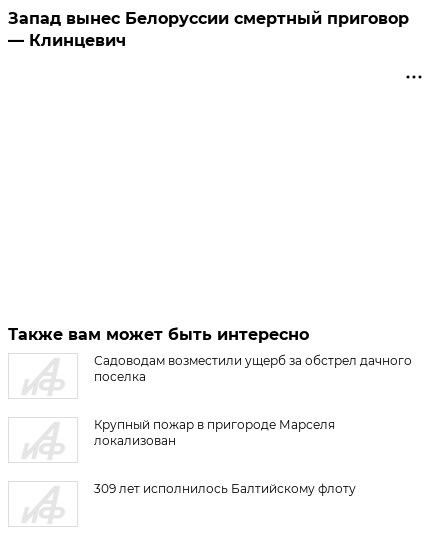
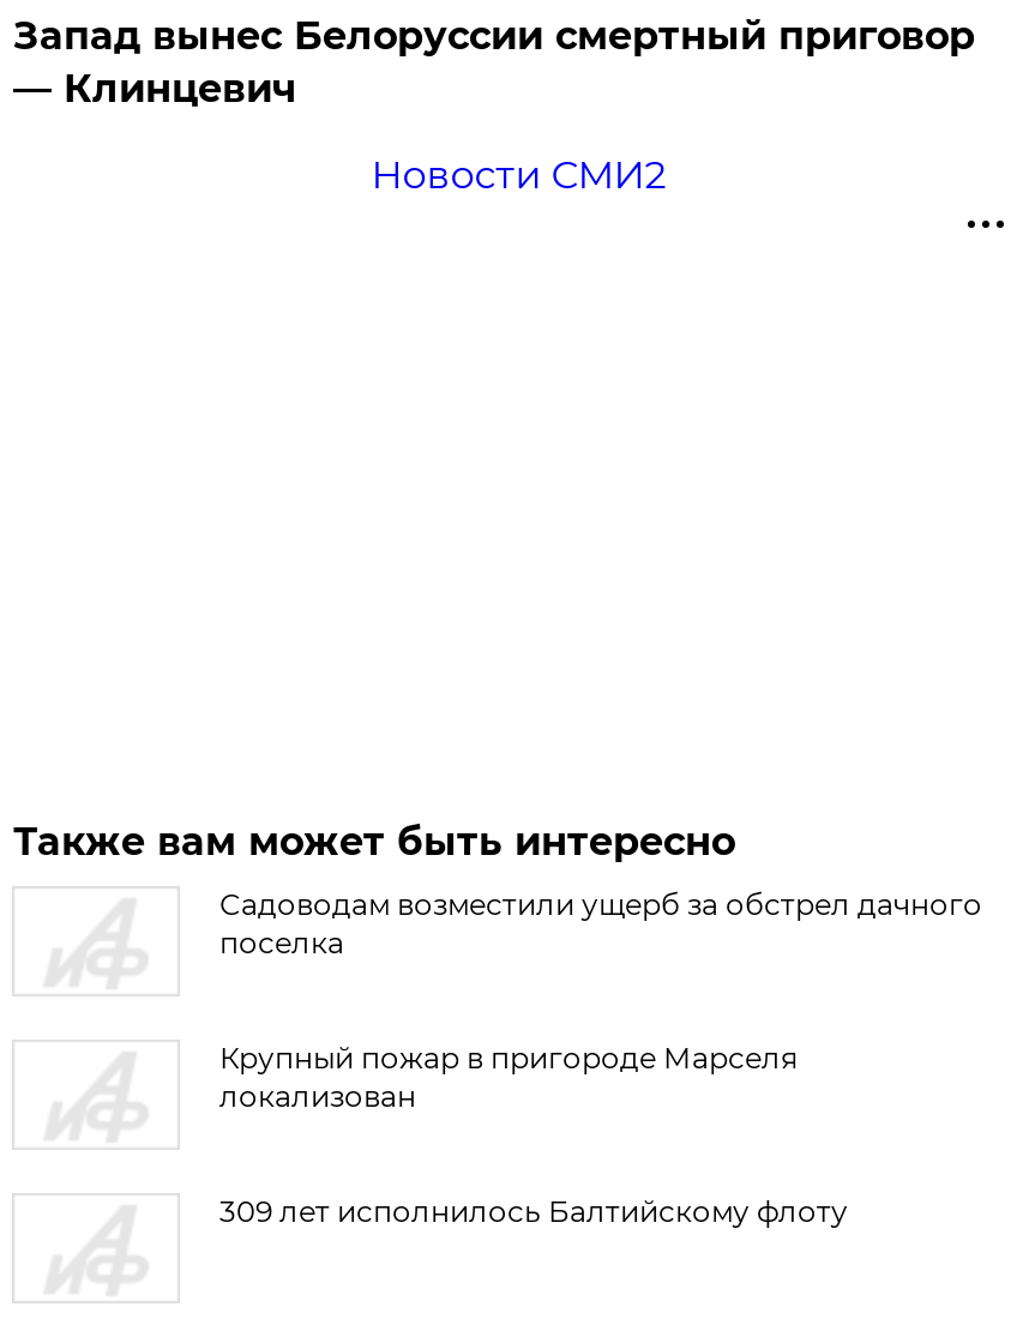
none -> [371,152,666,198] Новости СМИ2

